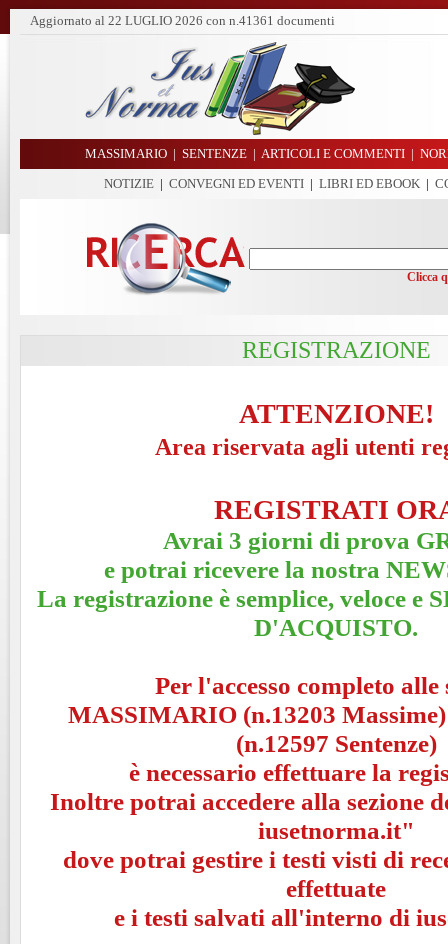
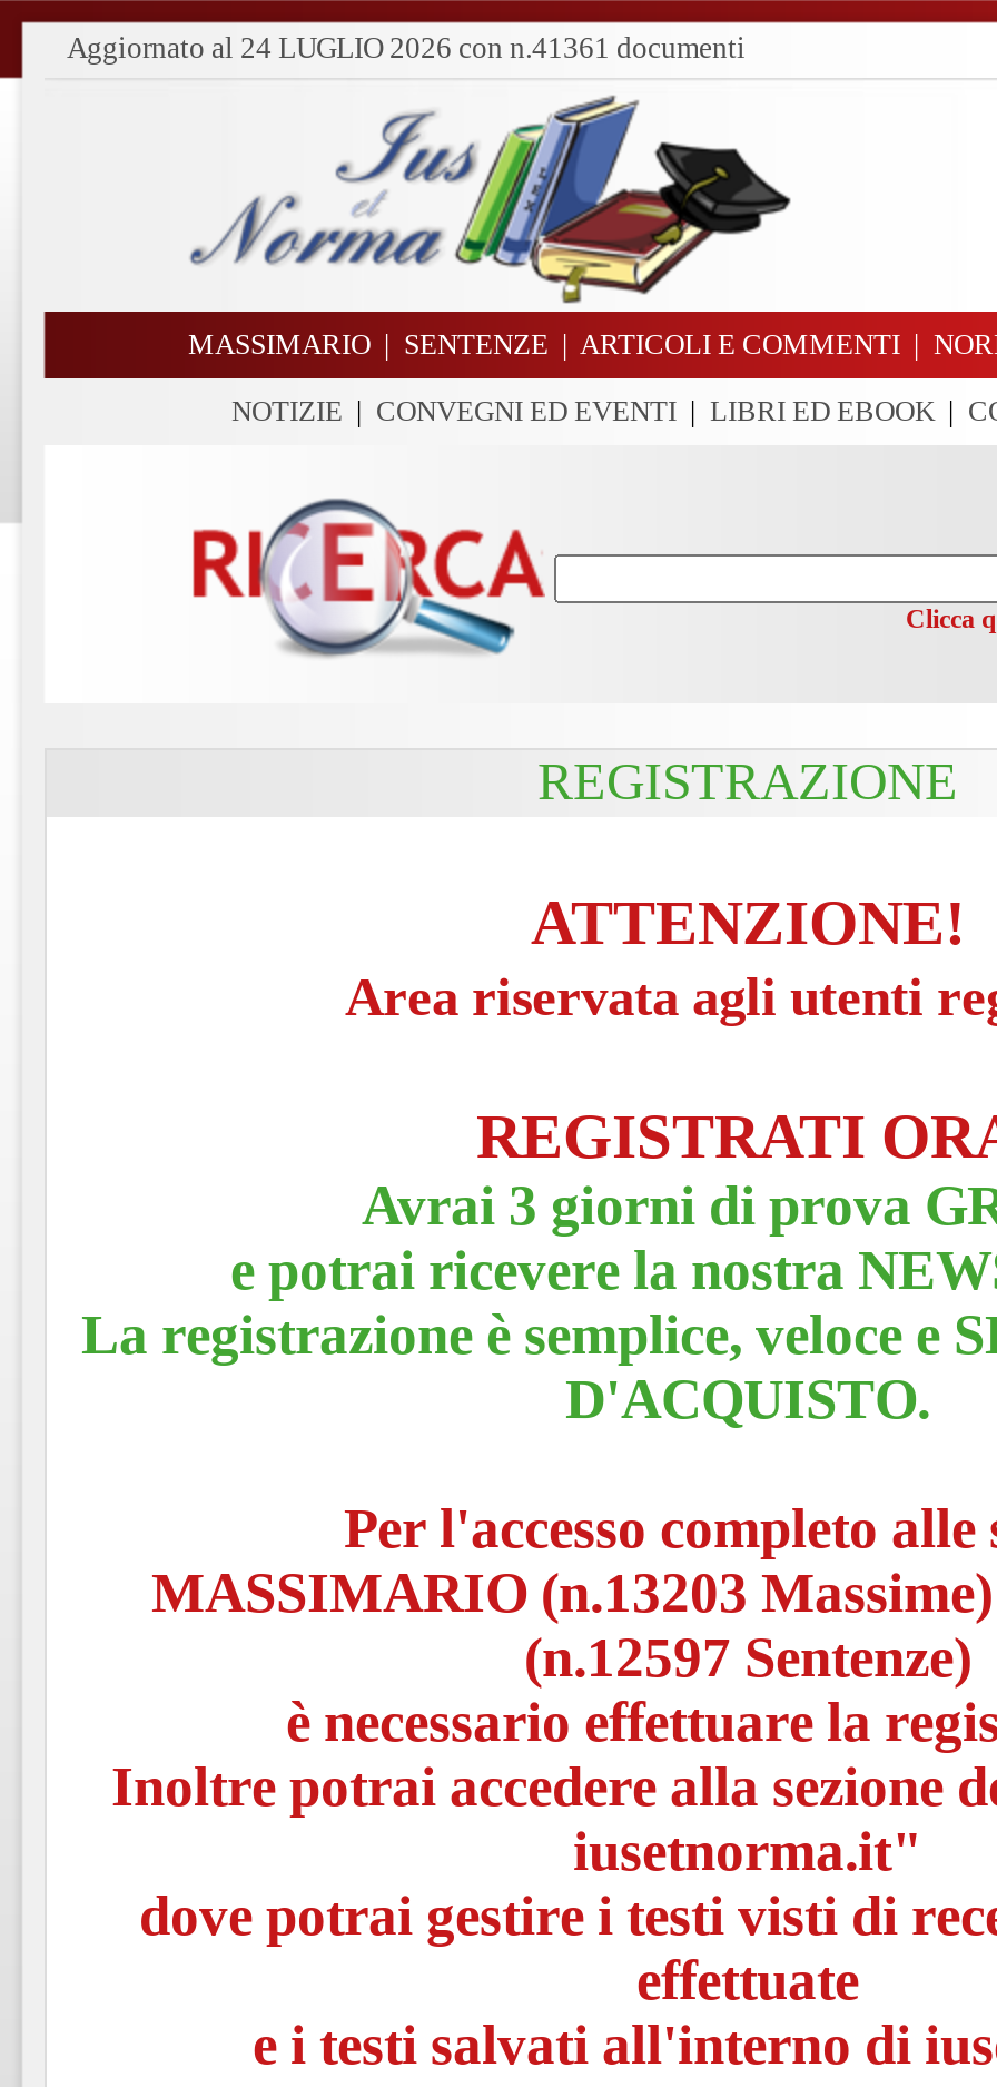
[30,13,335,28] Aggiornato al 22 LUGLIO 2026 con n.41361 documenti -> [67,31,746,65] Aggiornato al 24 LUGLIO 2026 con n.41361 documenti

